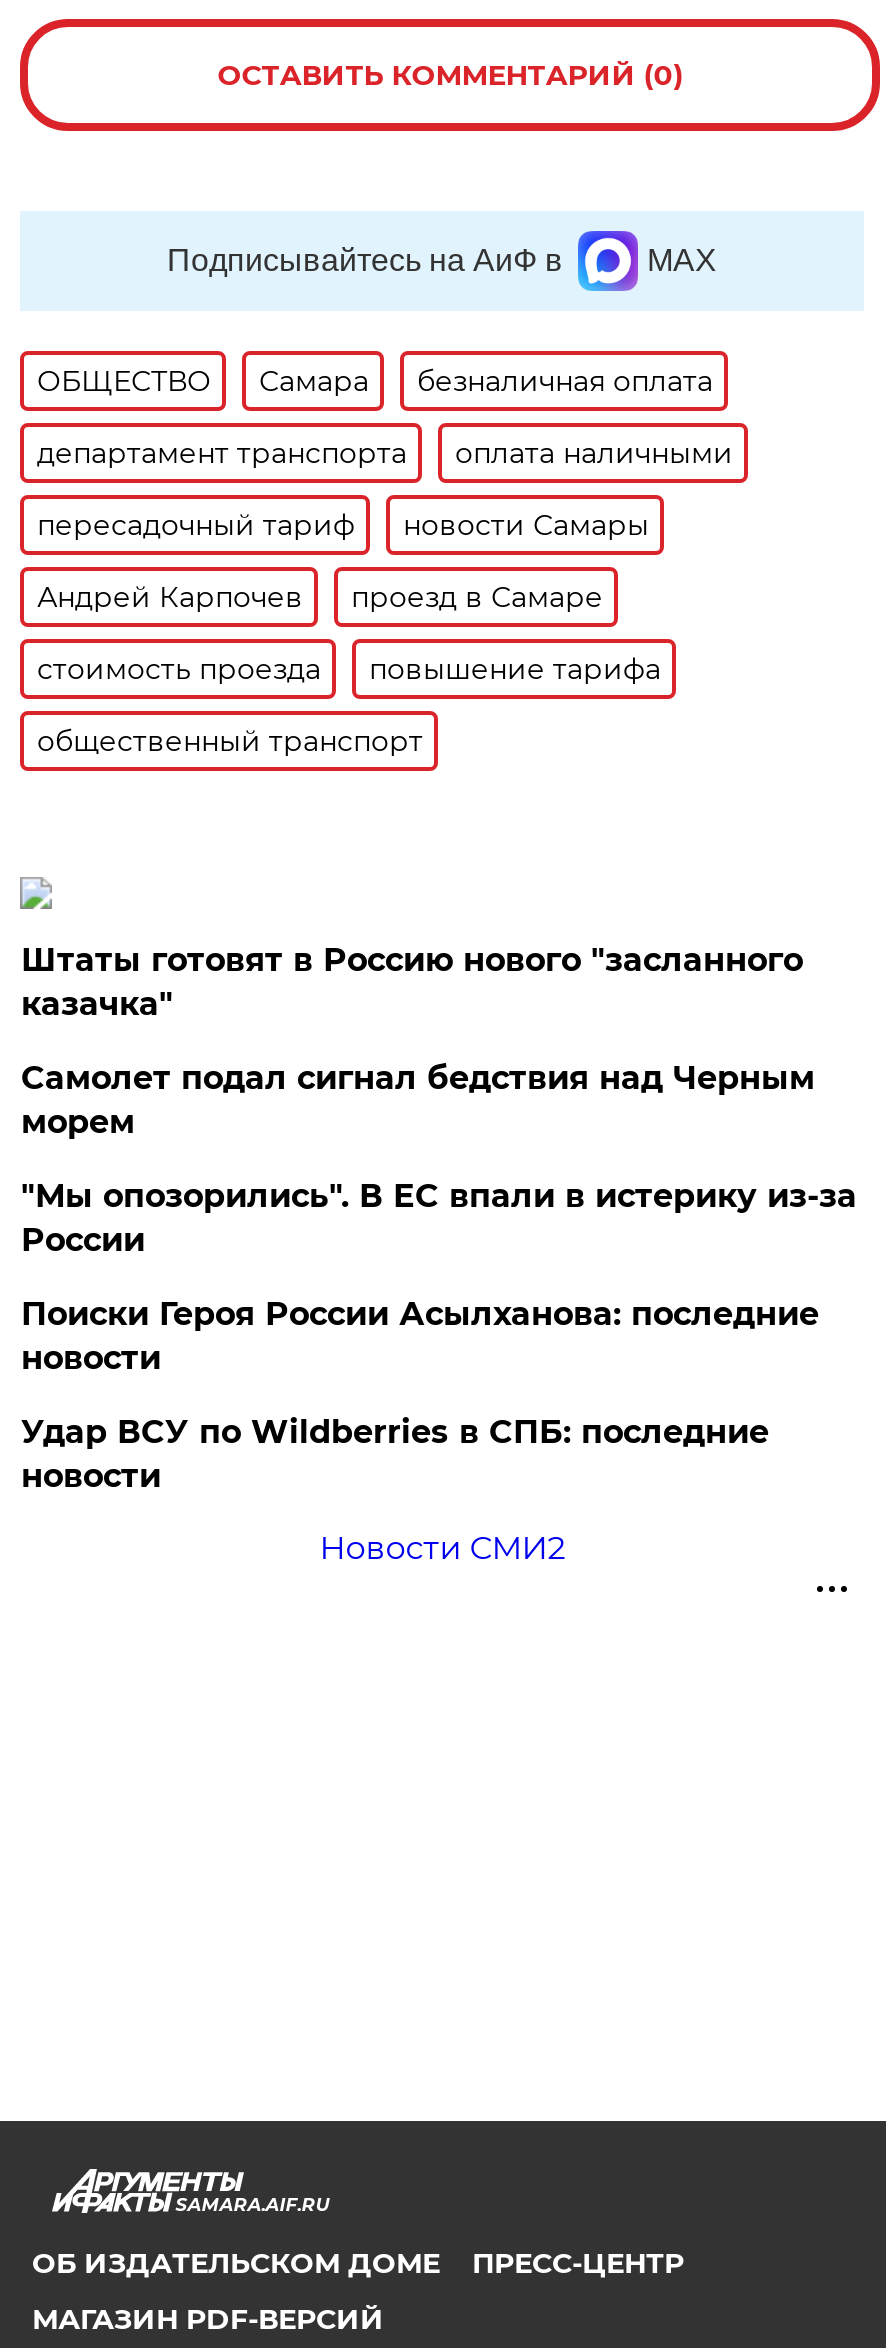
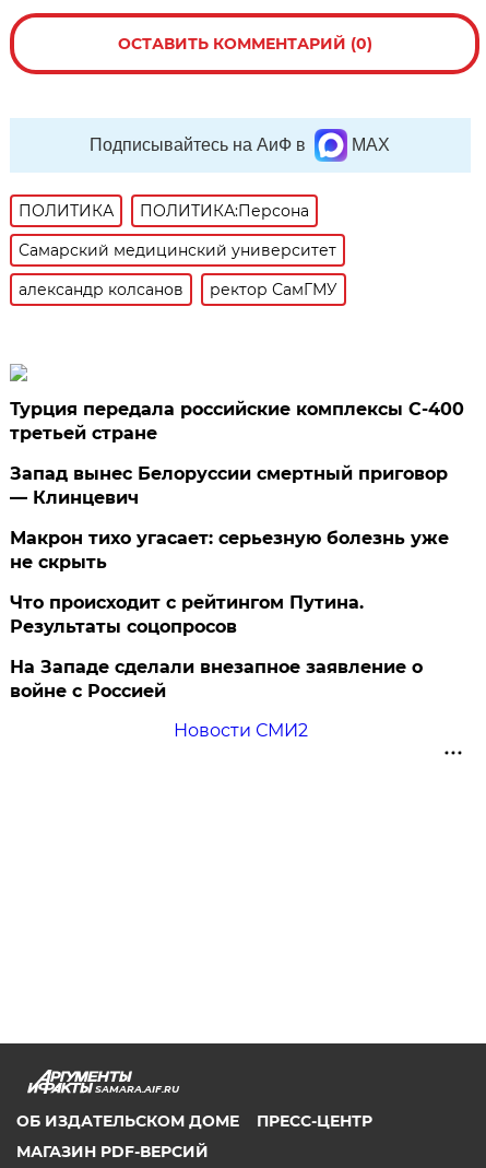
[37,363,733,759] ОБЩЕСТВО | Самара | безналичная оплата | департамент транспорта | оплата наличными | пересадочный тариф | новости Самары | Андрей Карпочев | проезд в Самаре | стоимость проезда | повышение тарифа | общественный транспорт -> [19,201,338,299] ПОЛИТИКА | ПОЛИТИКА:Персона | Самарский медицинский университет | александр колсанов | ректор СамГМУ
[21,941,857,1495] Штаты готовят в Россию нового "засланного | казачка" | Самолет подал сигнал бедствия над Черным | морем | "Мы опозорились". В ЕС впали в истерику из-за | России | Поиски Героя России Асылханова: последние | новости | Удар ВСУ по Wildberries в СПБ: последние | новости -> [10,399,465,701] Турция передала российские комплексы С-400 | третьей стране | Запад вынес Белоруссии смертный приговор | — Клинцевич | Макрон тихо угасает: серьезную болезнь уже | не скрыть | Что происходит с рейтингом Путина. | Результаты соцопросов | На Западе сделали внезапное заявление о | войне с Россией

